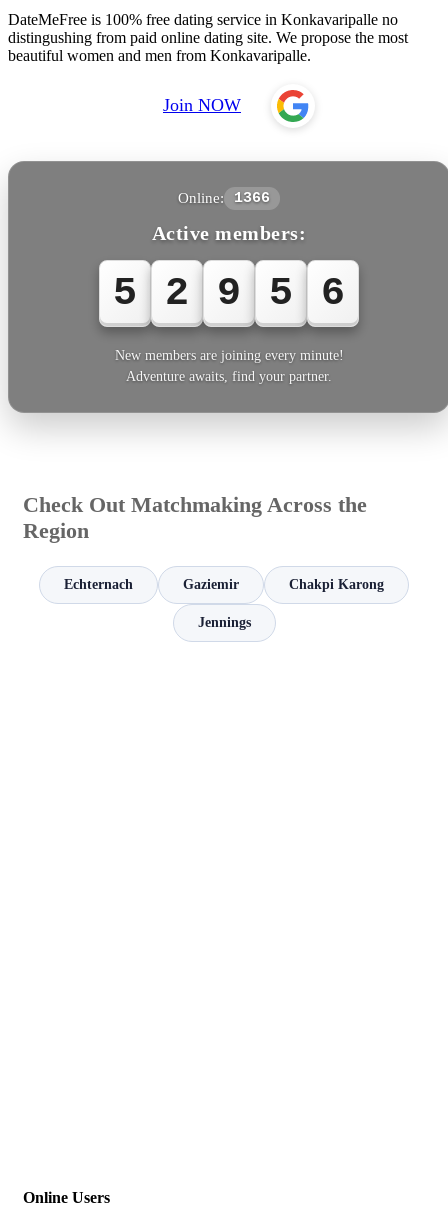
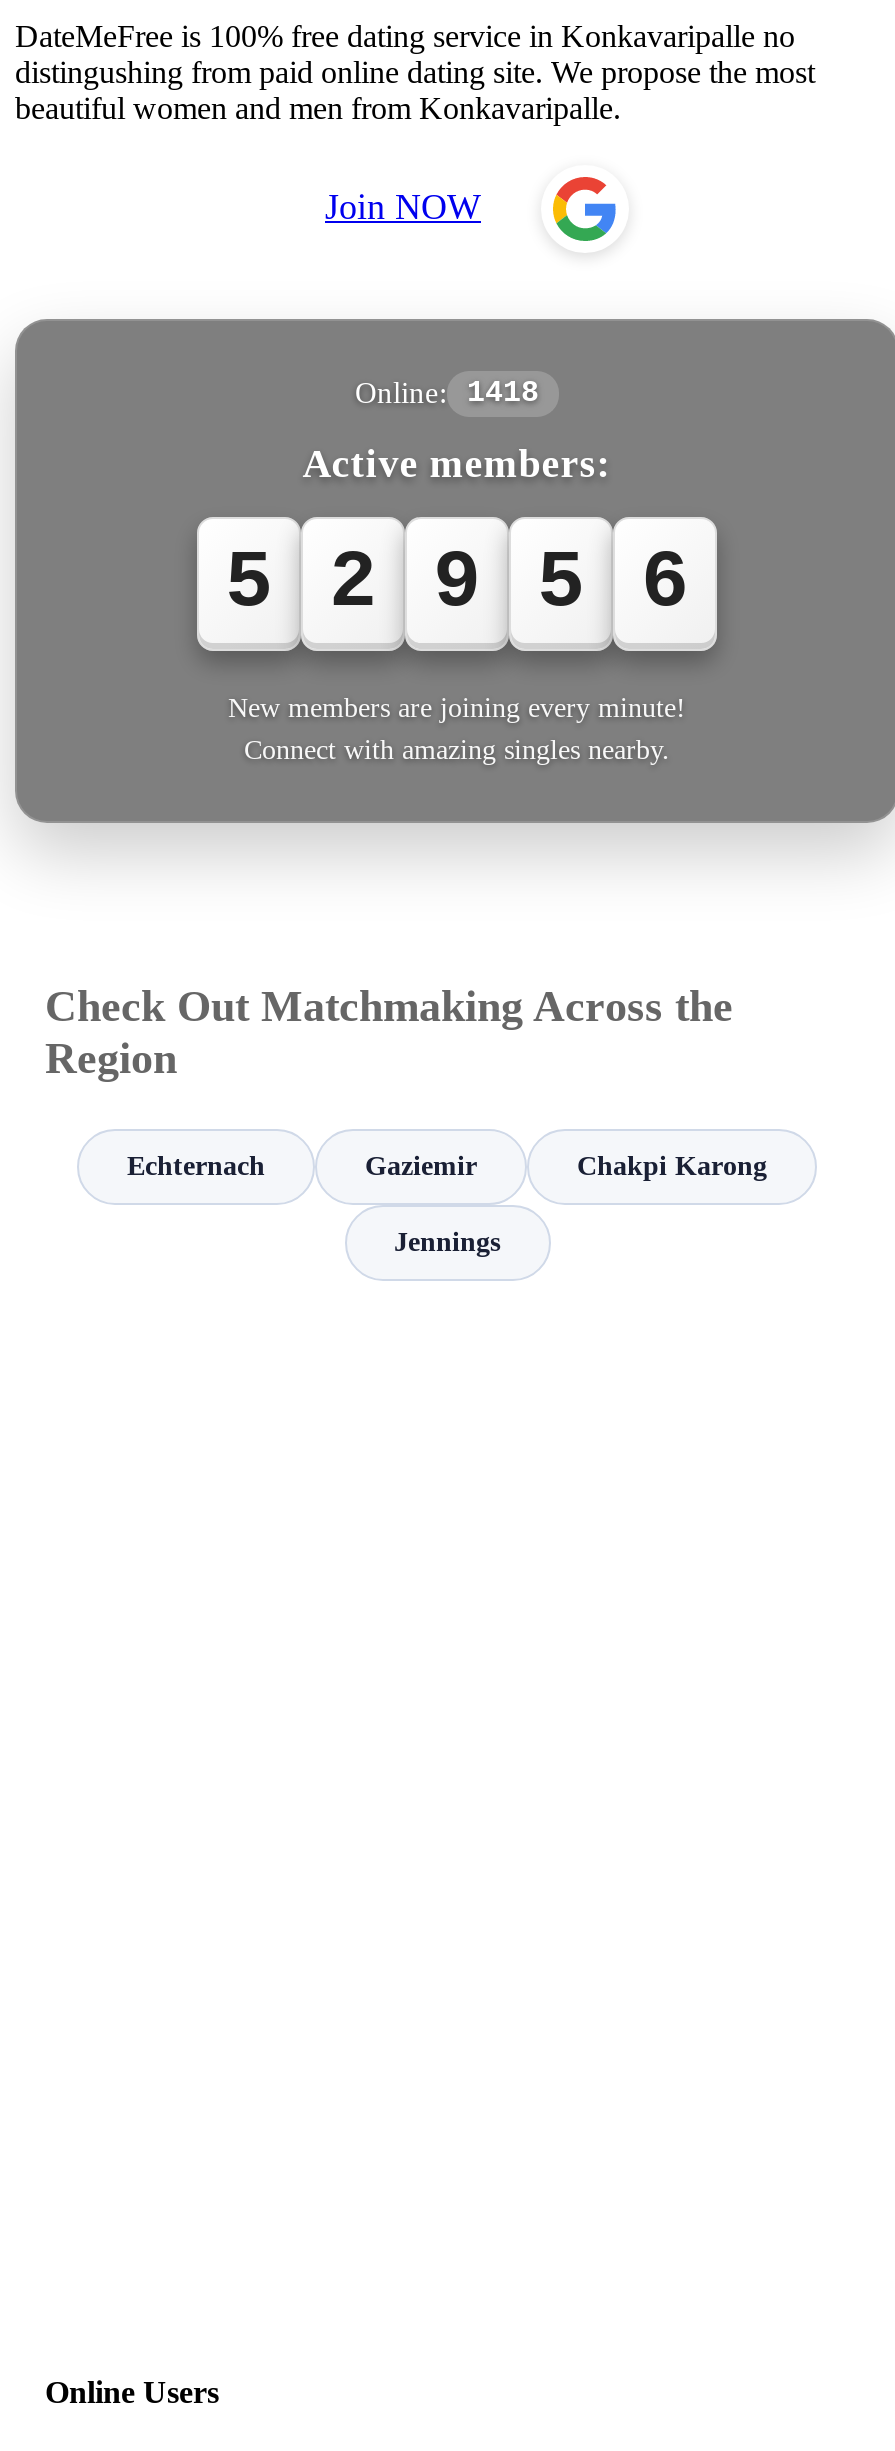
[178,190,270,207] Online: 1366 -> [355,377,539,411] Online: 1418
[126,369,332,384] Adventure awaits, find your partner. -> [244,735,670,765] Connect with amazing singles nearby.

